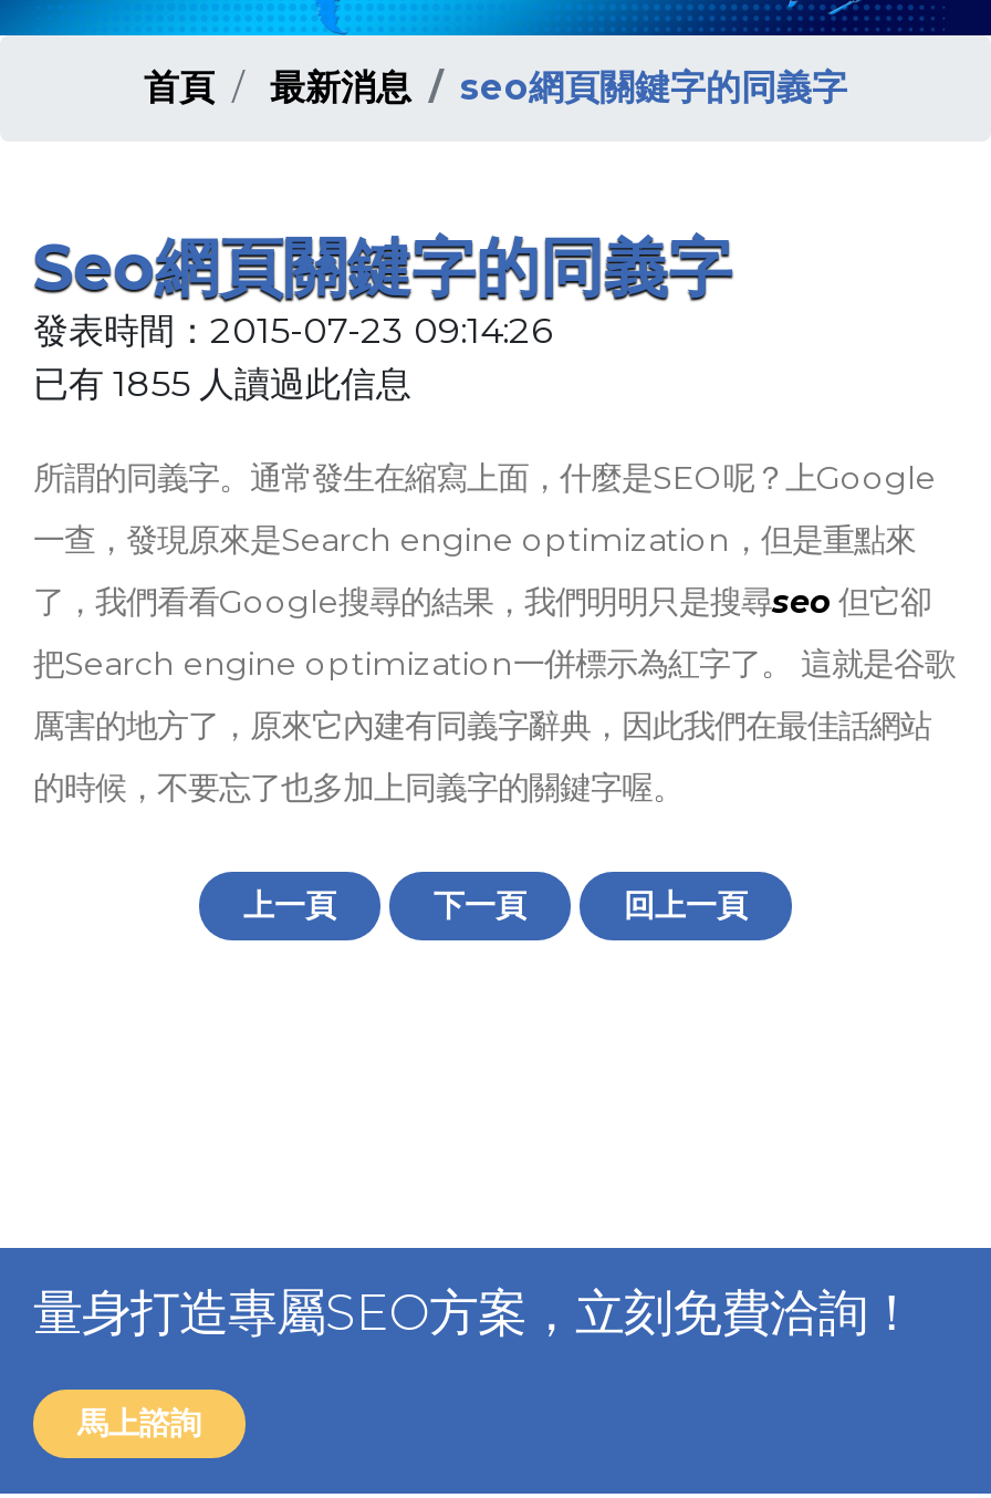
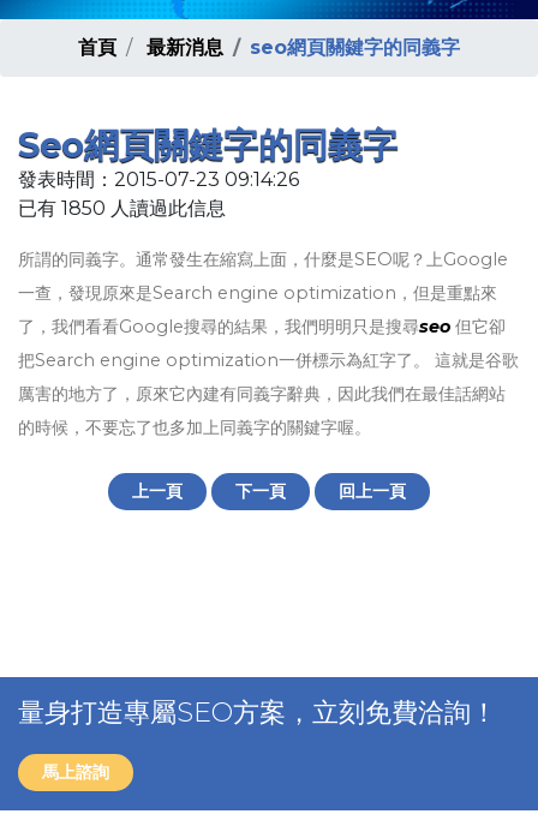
[33,363,411,405] 已有 1855 人讀過此信息 -> [18,197,226,220] 已有 1850 人讀過此信息

